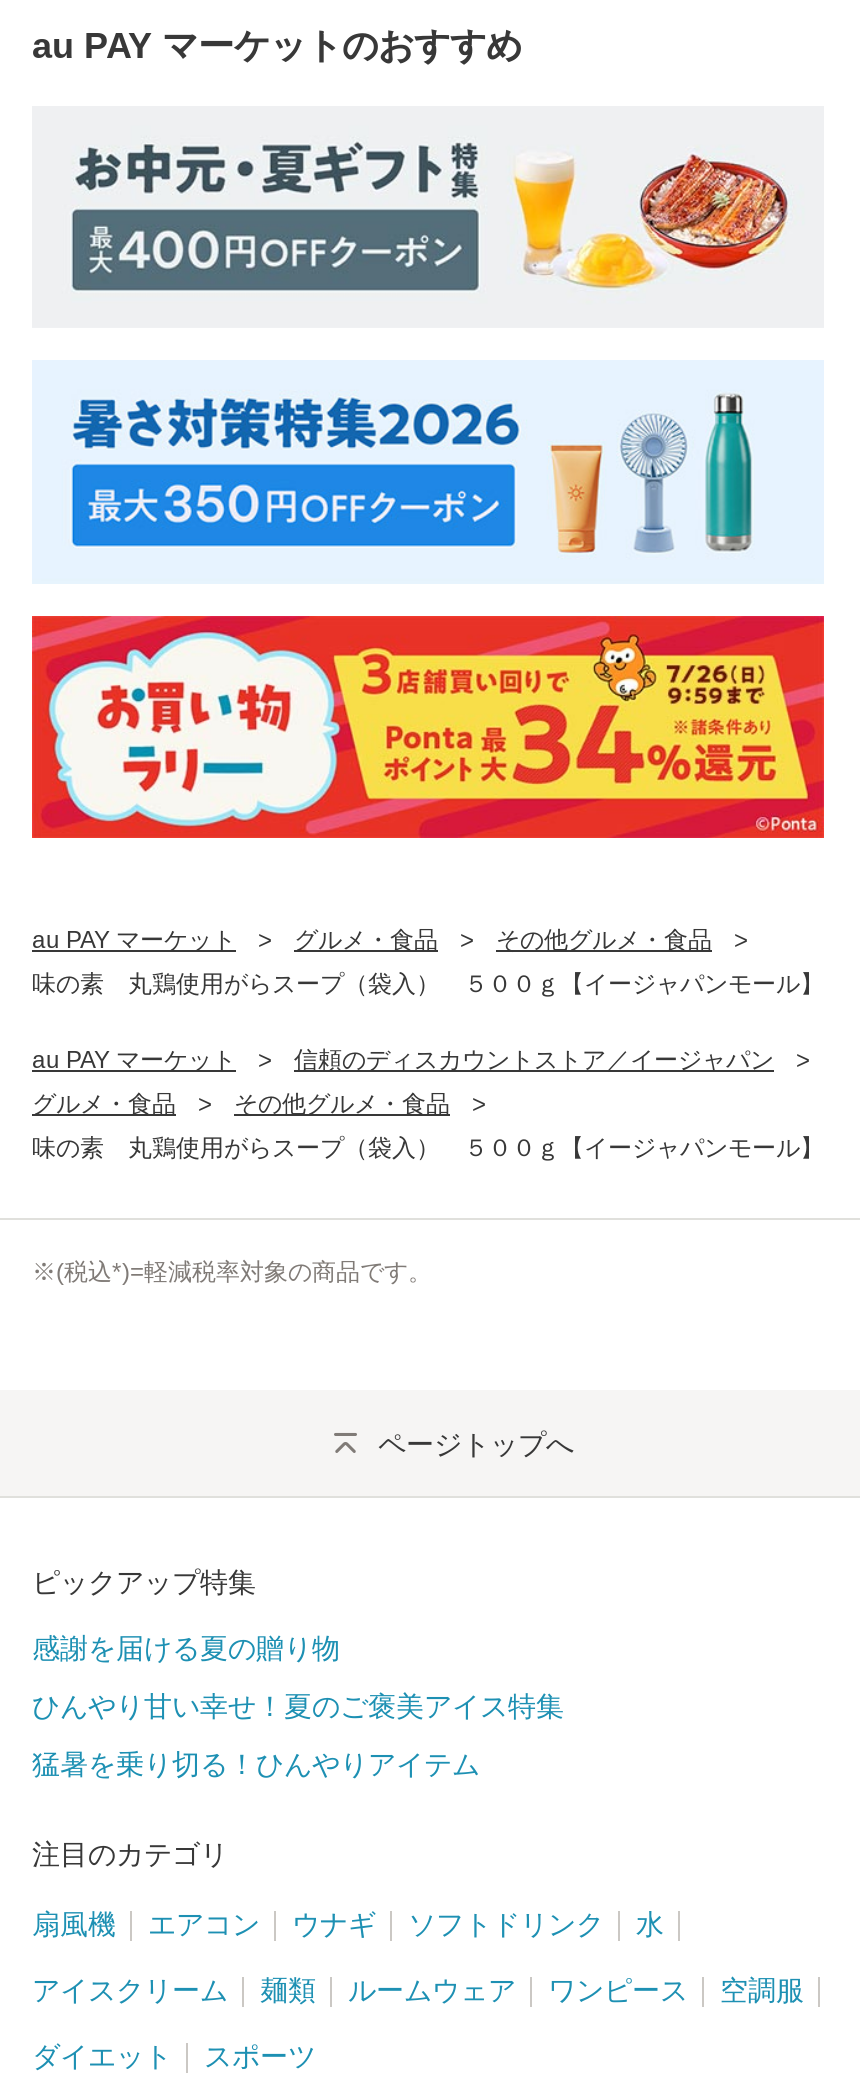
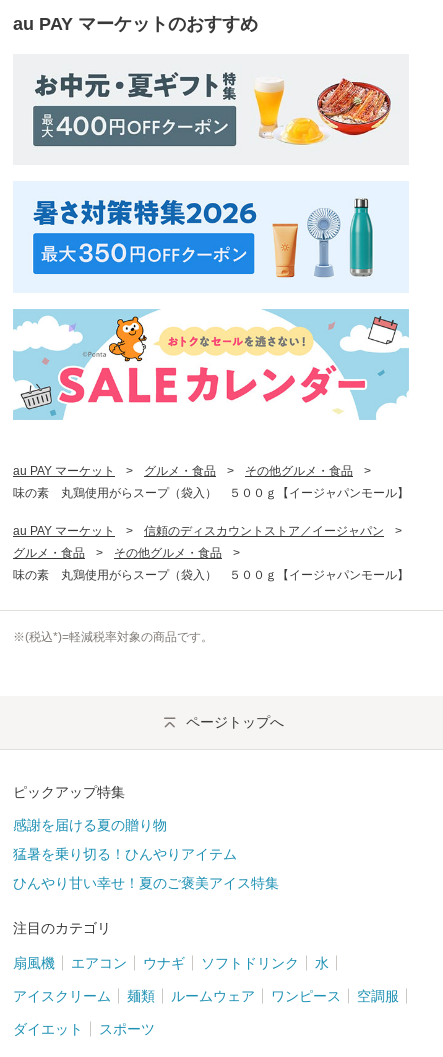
[30,614,826,840] [image] -> [12,308,410,421] [image]
moved [32,1690,564,1722] -> [13,875,279,891]: ひんやり甘い幸せ！夏のご褒美アイス特集
moved [32,1748,480,1780] -> [13,846,237,862]: 猛暑を乗り切る！ひんやりアイテム

